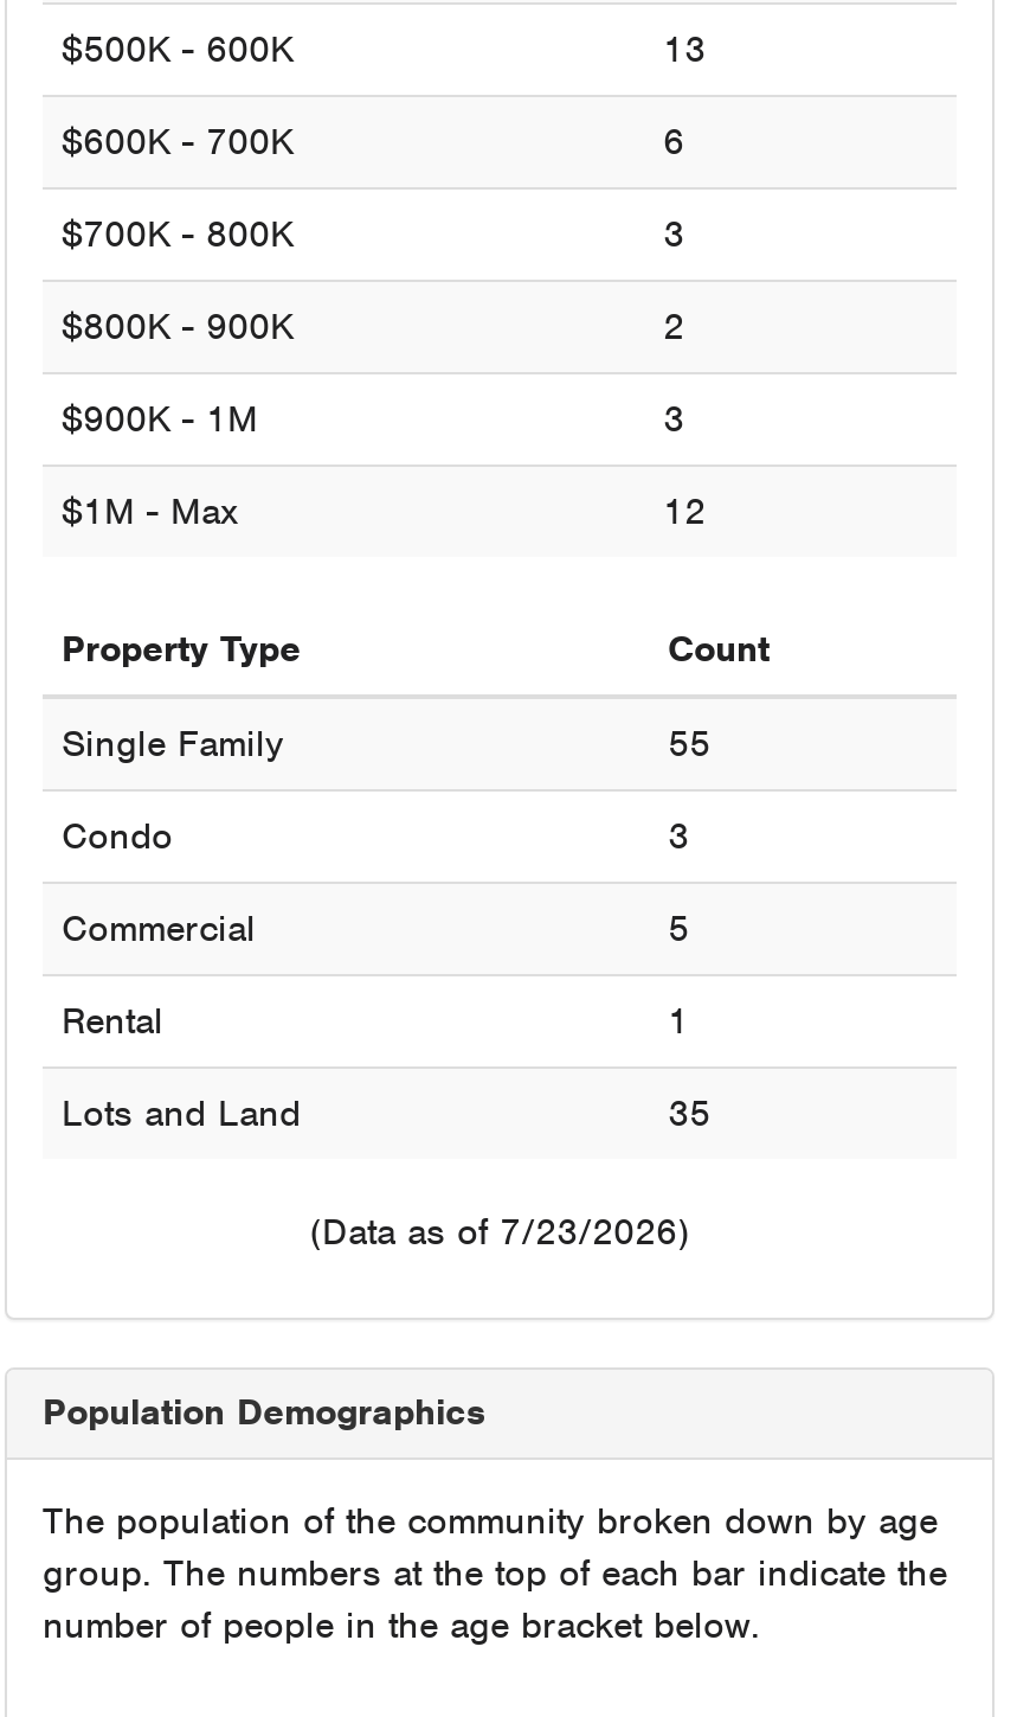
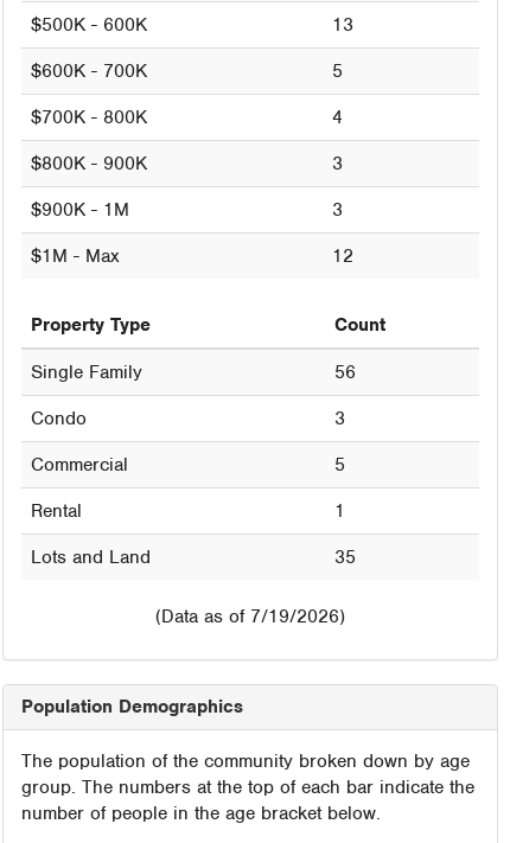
[663,118,684,166] 6 -> [332,59,343,83] 5
[663,211,684,258] 3 -> [332,105,343,129] 4
[663,303,684,351] 2 -> [332,152,343,175] 3
[668,720,710,768] 55 -> [334,360,356,384] 56
[310,1208,689,1256] (Data as of 7/23/2026) -> [155,605,345,628] (Data as of 7/19/2026)

